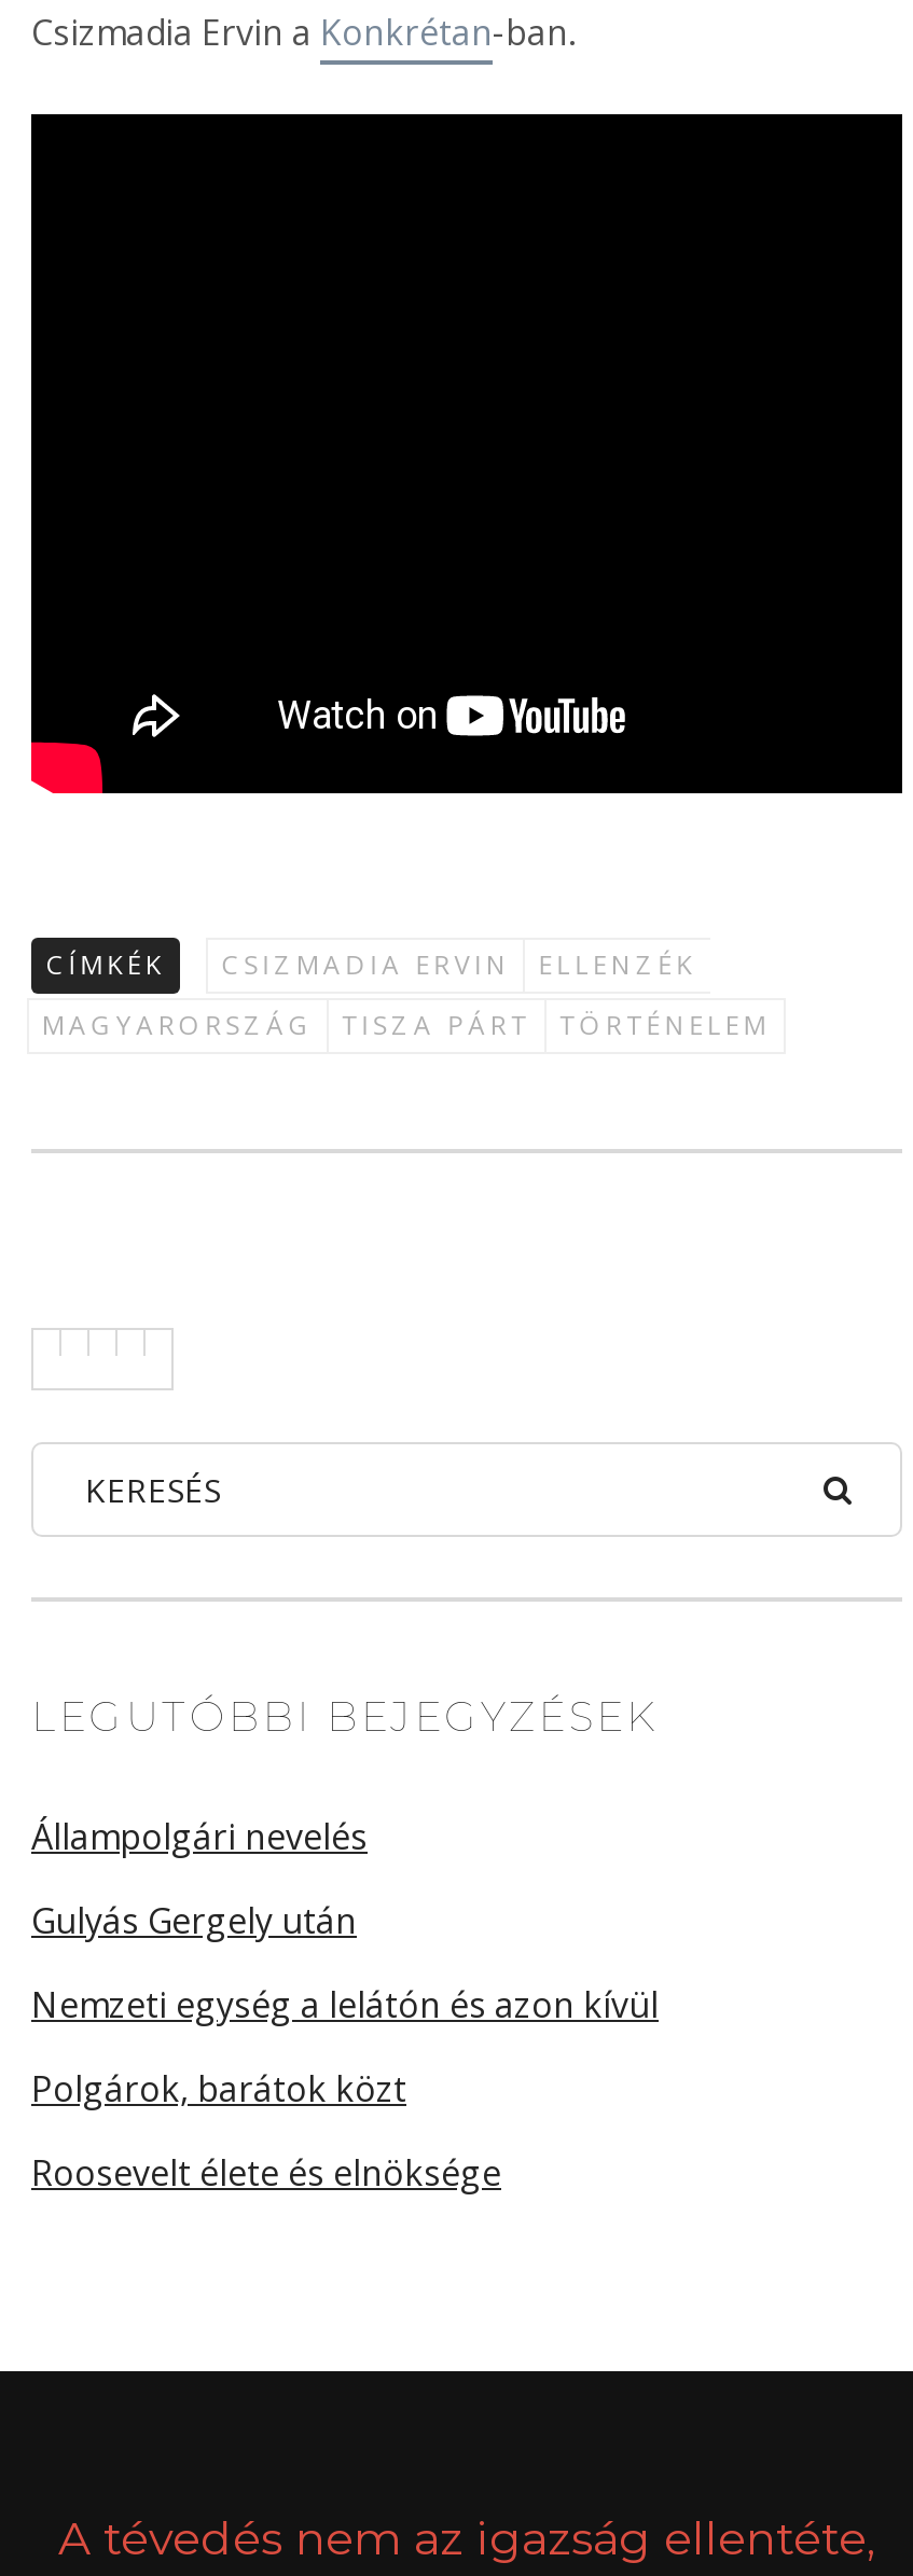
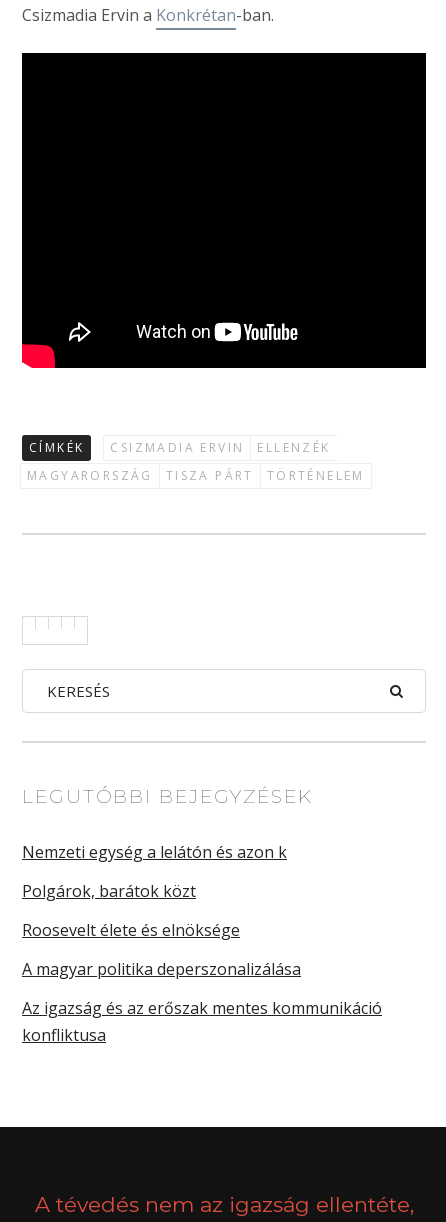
[31,1813,659,2028] Állampolgári nevelés | Gulyás Gergely után | Nemzeti egység a lelátón és azon kívül -> [22,841,287,863] Nemzeti egység a lelátón és azon k
moved [31,2065,501,2197] -> [22,880,240,941]: Polgárok, barátok közt | Roosevelt élete és elnöksége
none -> [22,958,382,1046] A magyar politika deperszonalizálása | Az igazság és az erőszak mentes kommunikáció | konfliktusa

